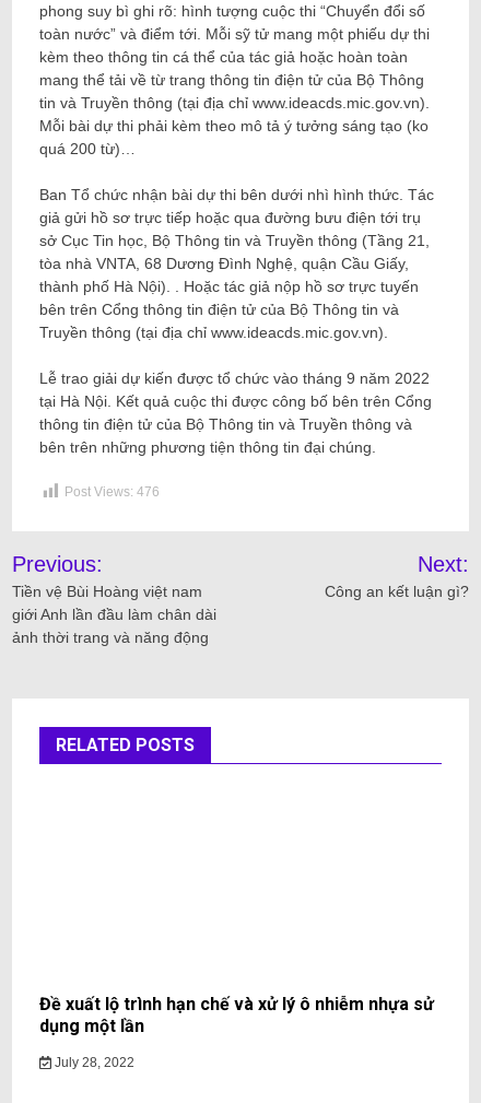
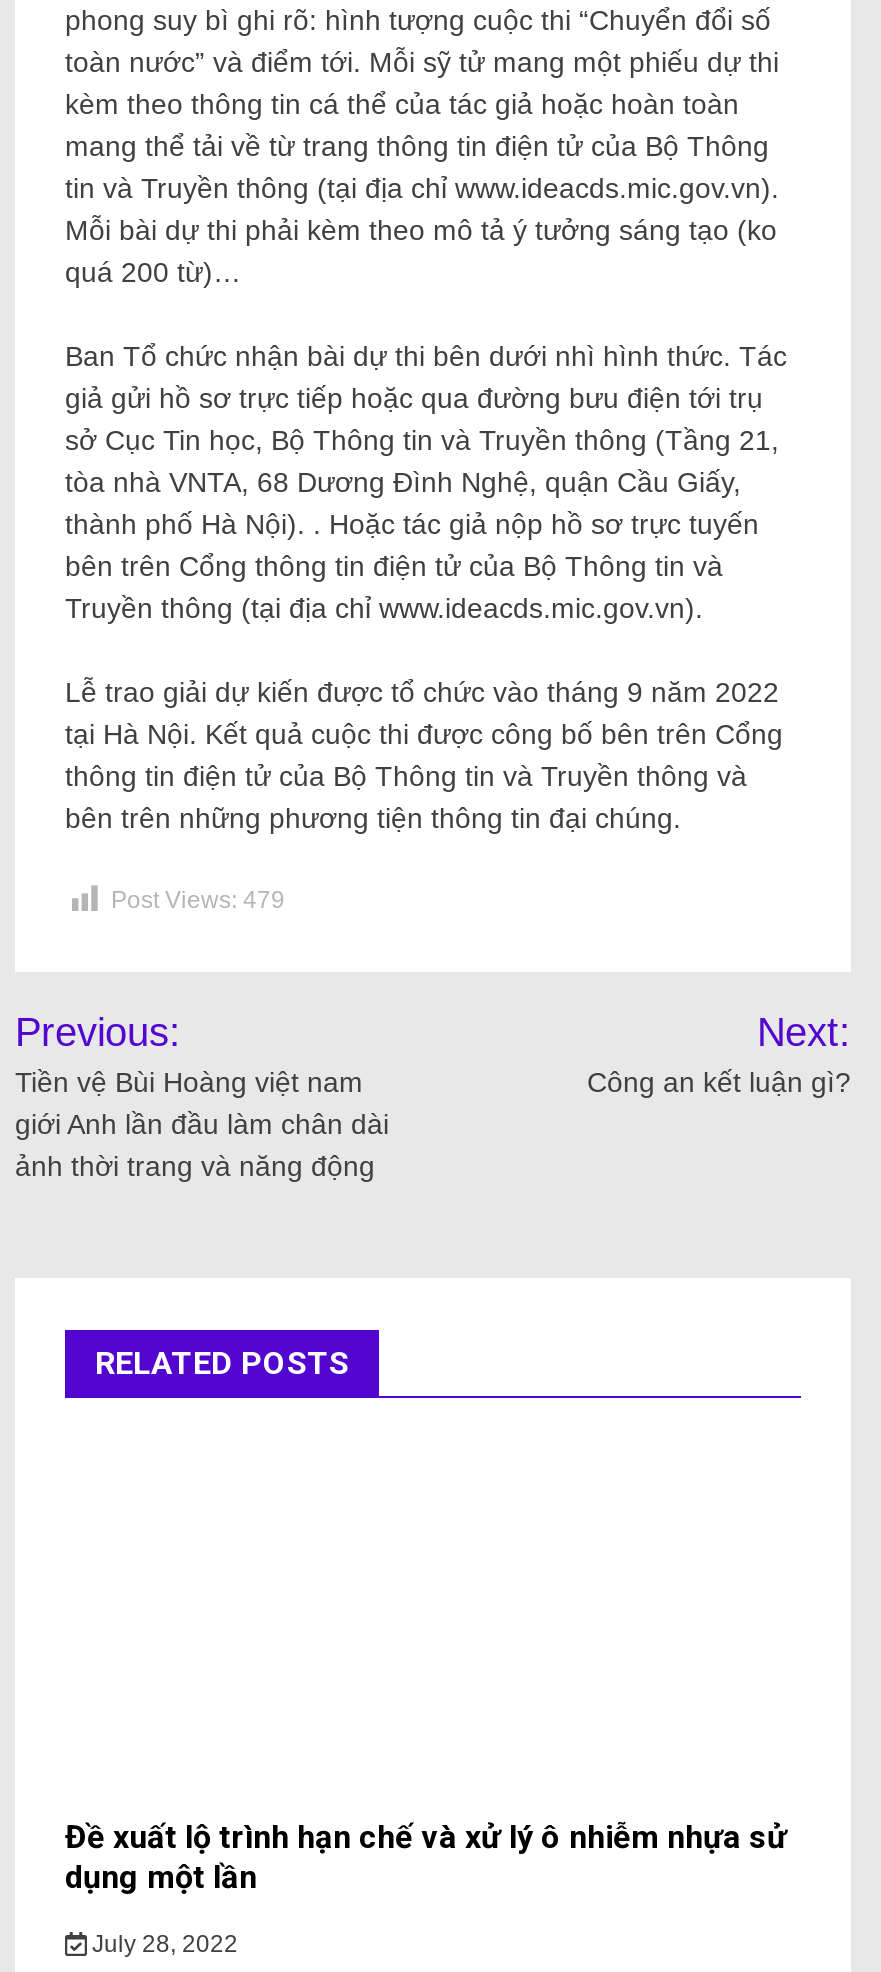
[64,485,160,500] Post Views: 476 -> [111,887,285,915] Post Views: 479

